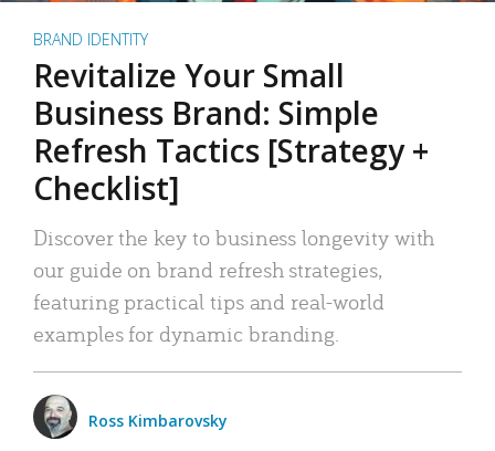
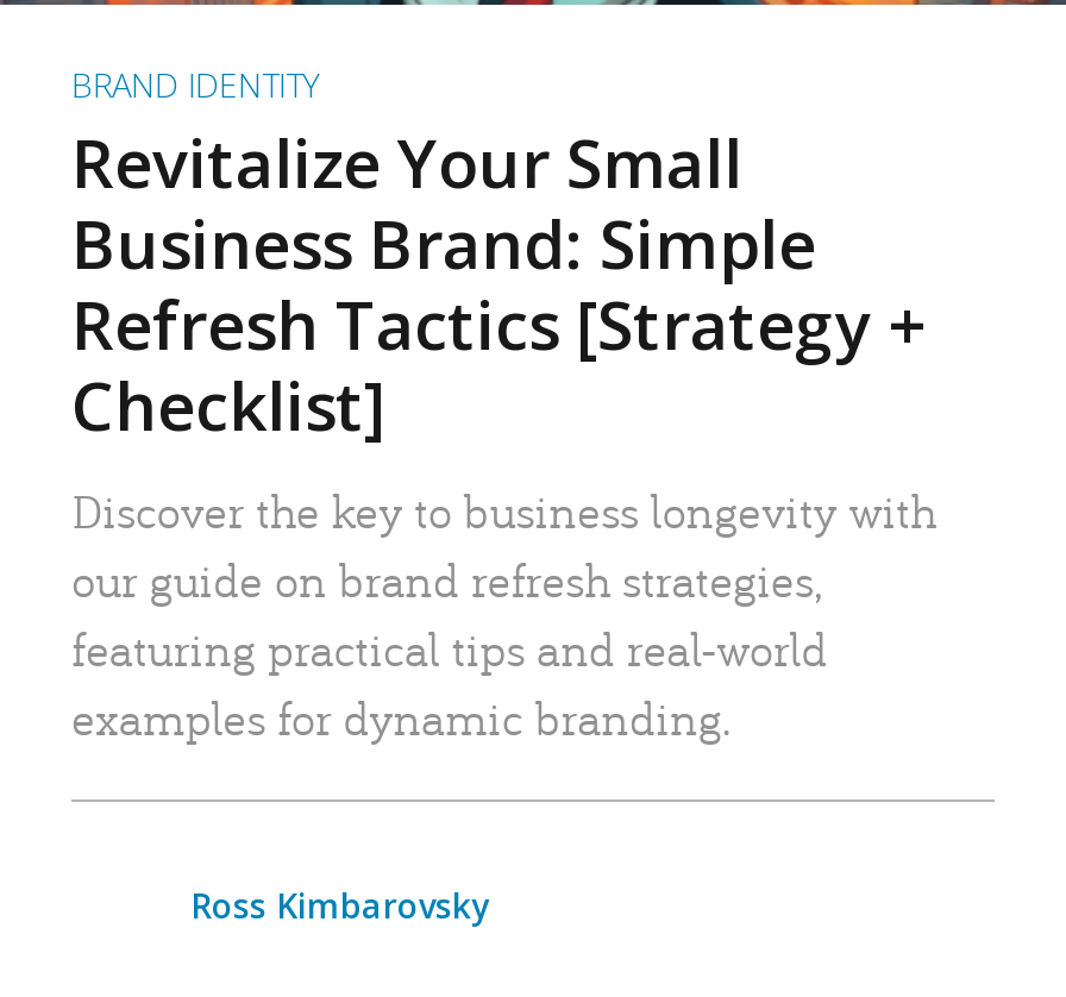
[32,394,78,440] [image] -> none

